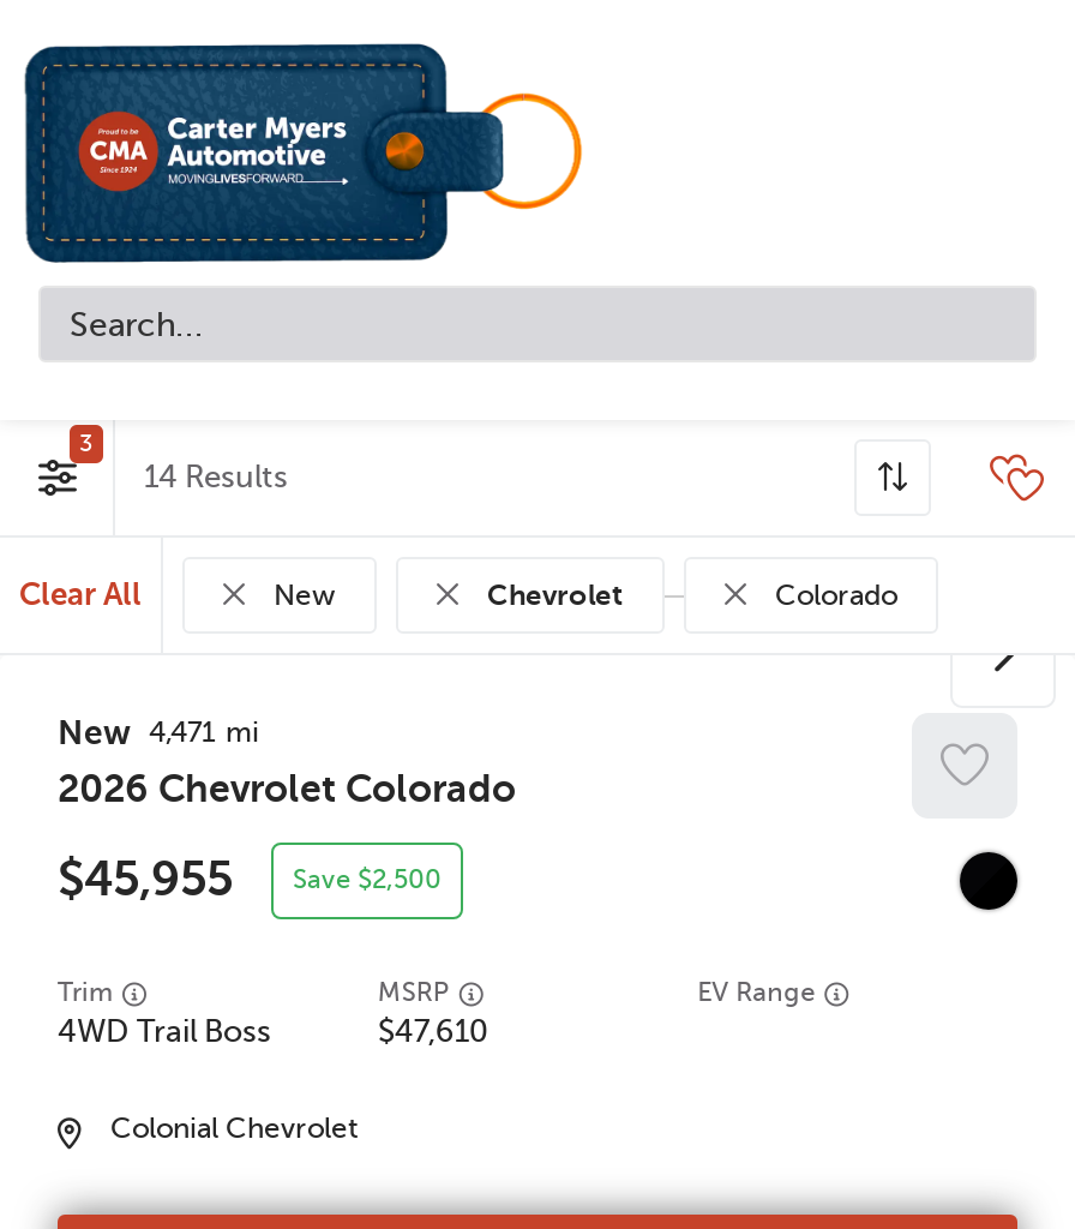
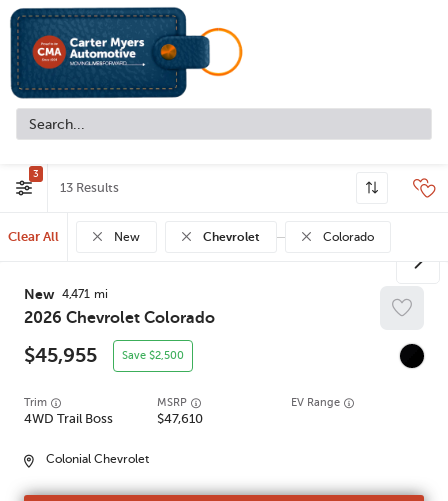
[144,458,178,494] 14 -> [60,180,73,195] 13

